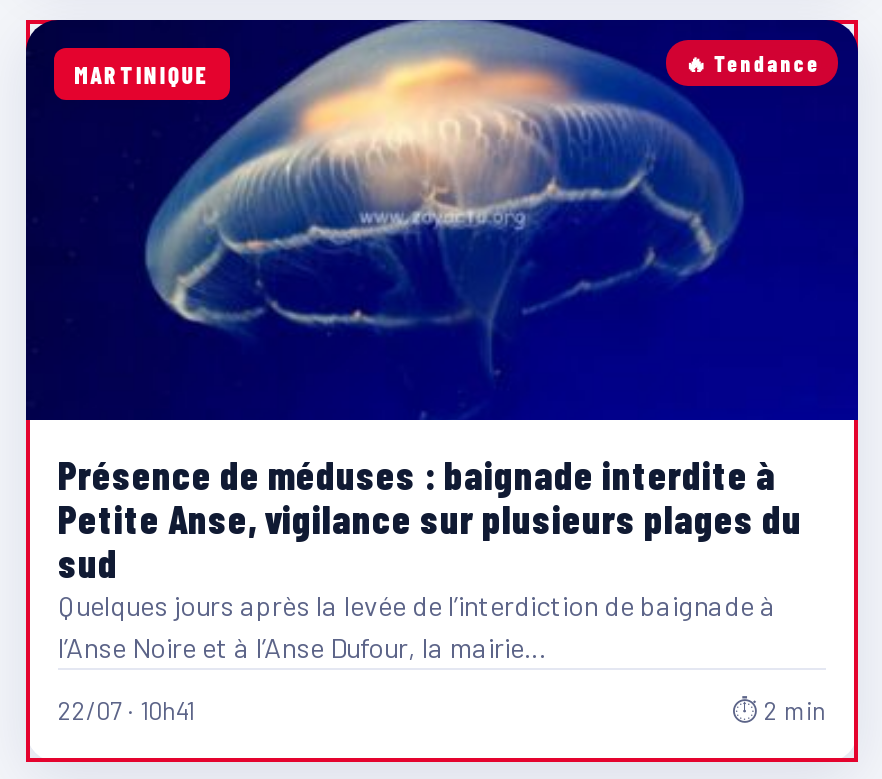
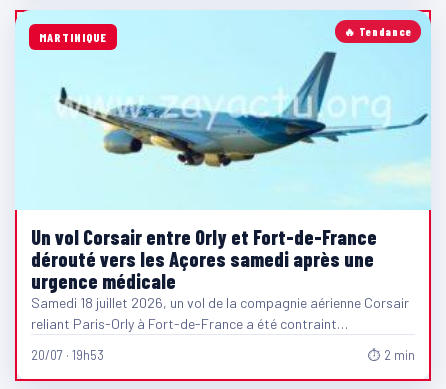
[24,18,860,663] [image] | Présence de méduses : baignade interdite à | Petite Anse, vigilance sur plusieurs plages du | sud | Quelques jours après la levée de l’interdiction de baignade à | l’Anse Noire et à l’Anse Dufour, la mairie… -> [15,10,431,332] [image] | Un vol Corsair entre Orly et Fort-de-France | dérouté vers les Açores samedi après une | urgence médicale | Samedi 18 juillet 2026, un vol de la compagnie aérienne Corsair | reliant Paris-Orly à Fort-de-France a été contraint…
[58,693,194,725] 22/07 · 10h41 -> [31,347,104,363] 20/07 · 19h53

